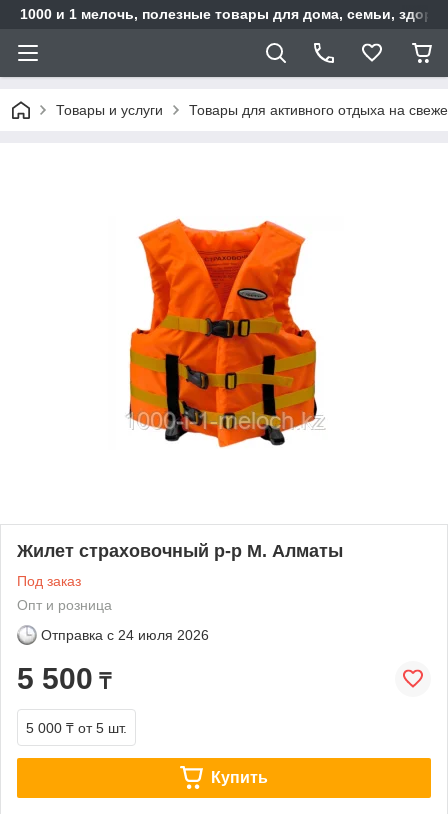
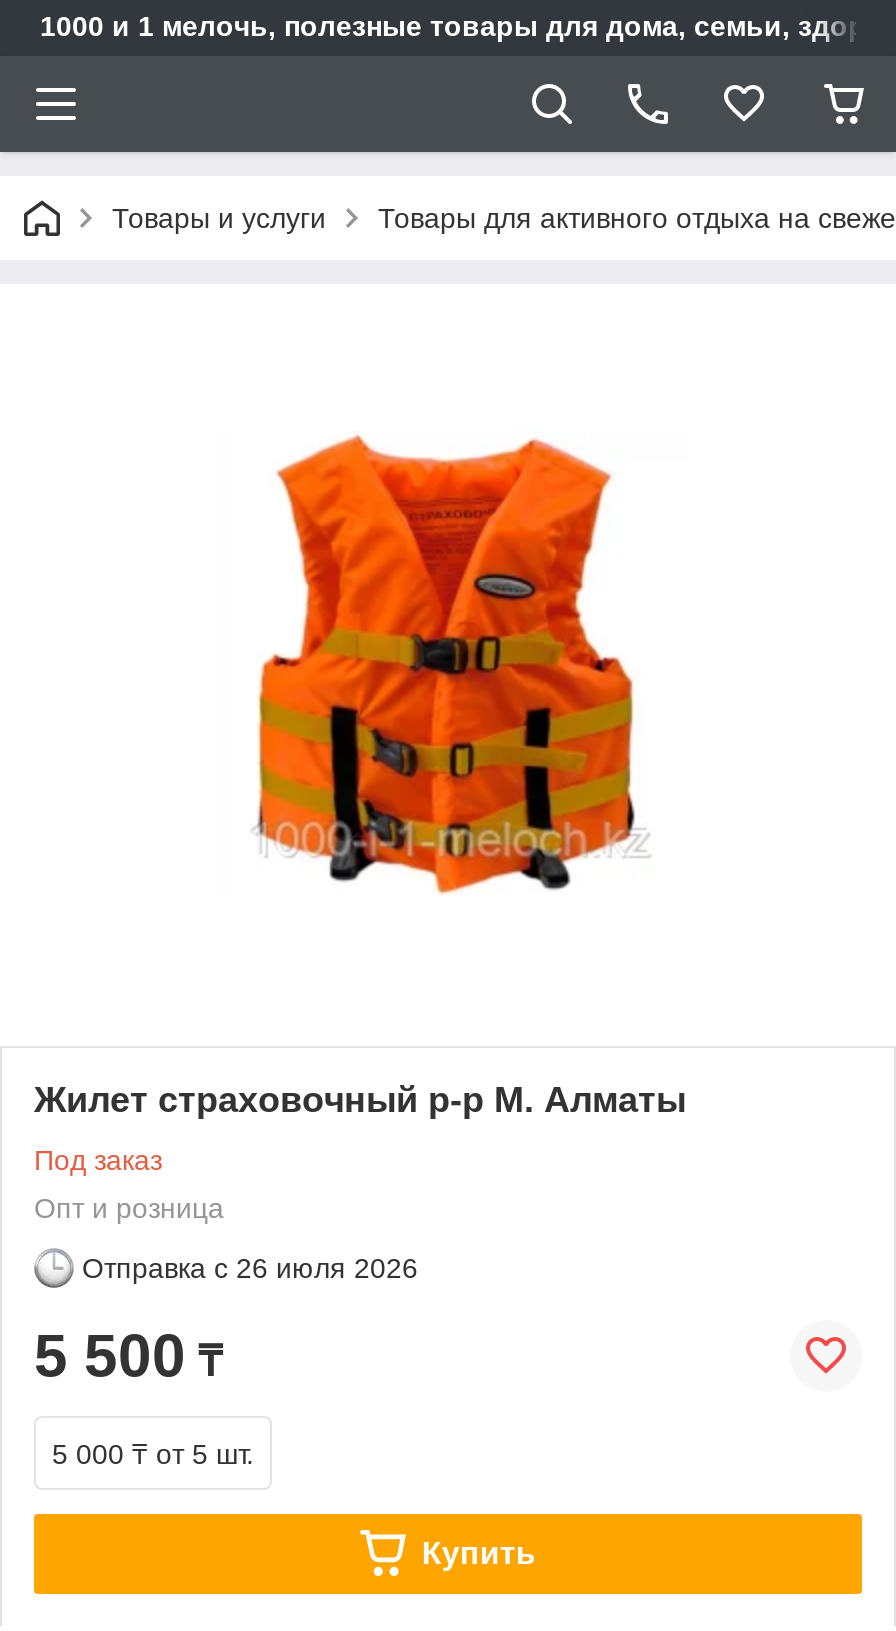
[41,627,209,643] Отправка с 24 июля 2026 -> [82,1252,418,1284] Отправка с 26 июля 2026

